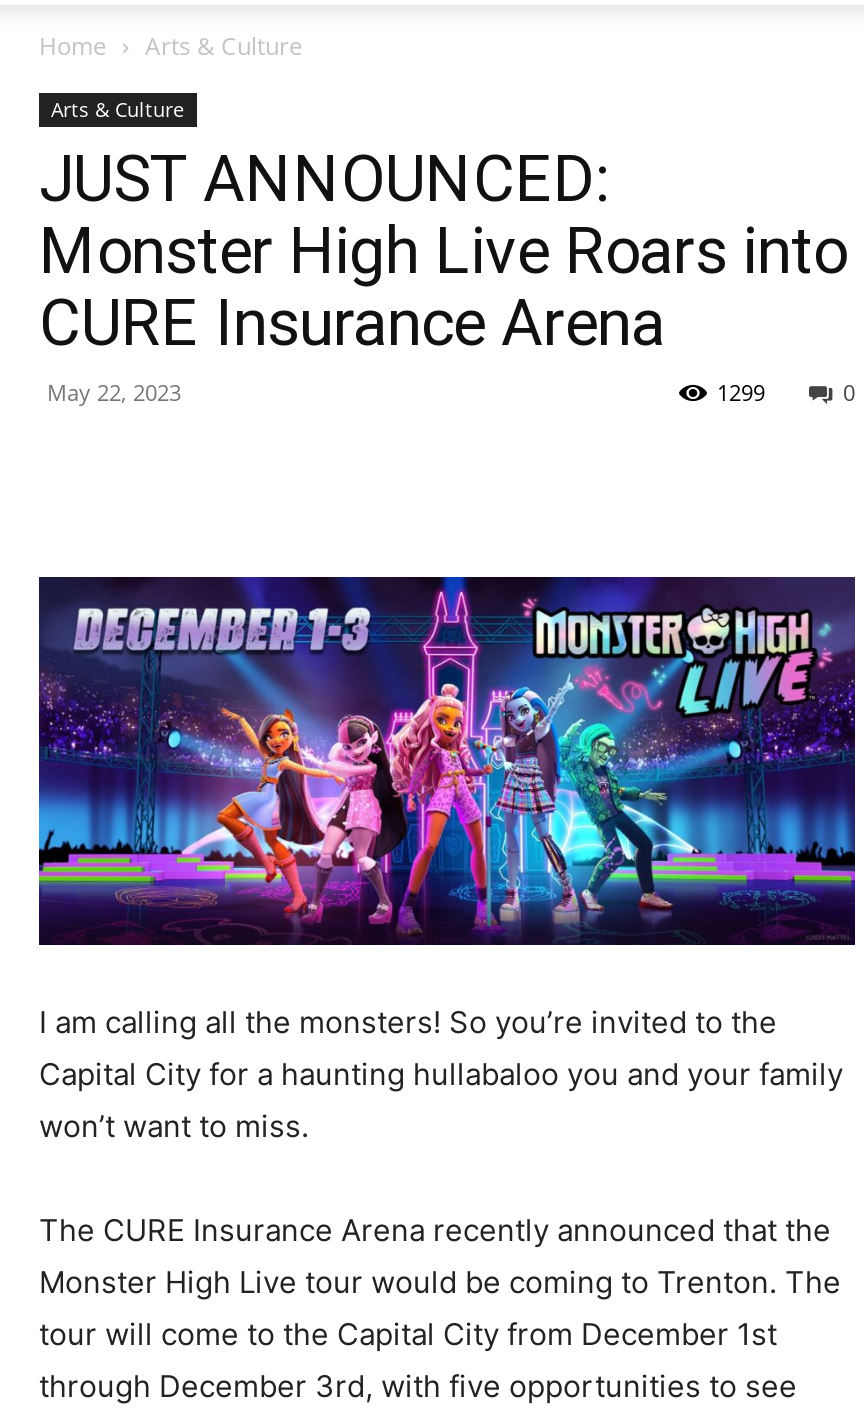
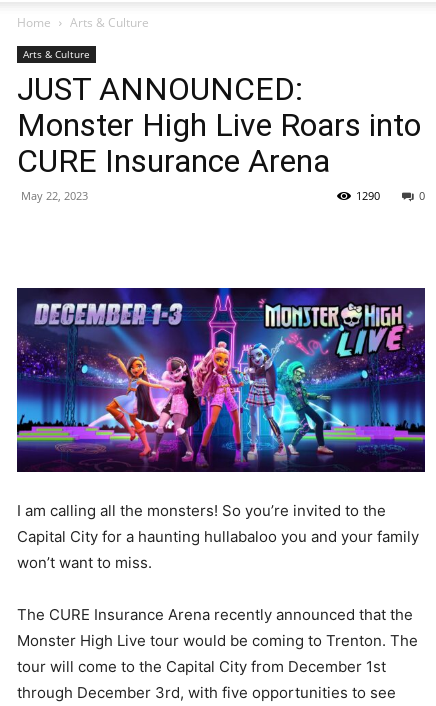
[717,377,765,407] 1299 -> [356,188,380,203] 1290

